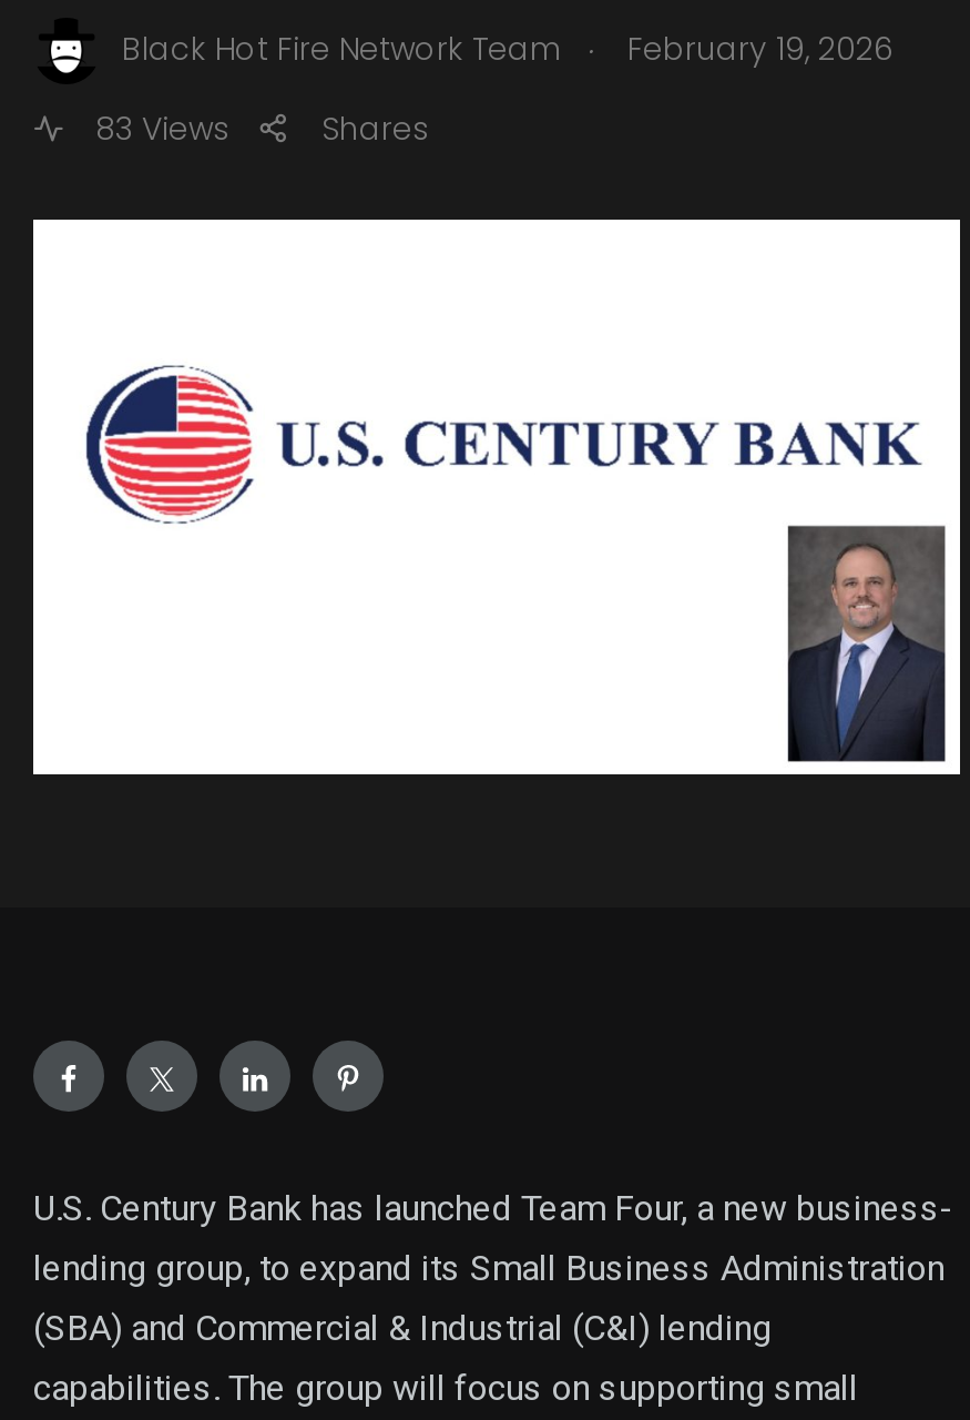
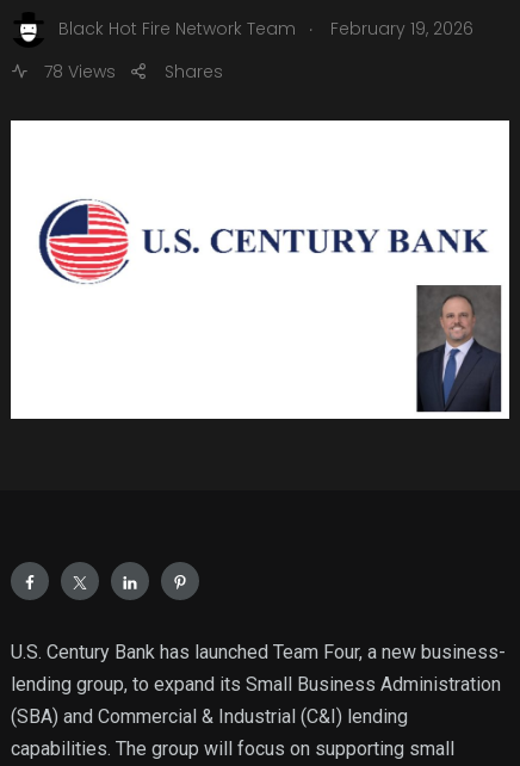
[86,106,231,150] 83 Views -> [39,59,116,83] 78 Views

